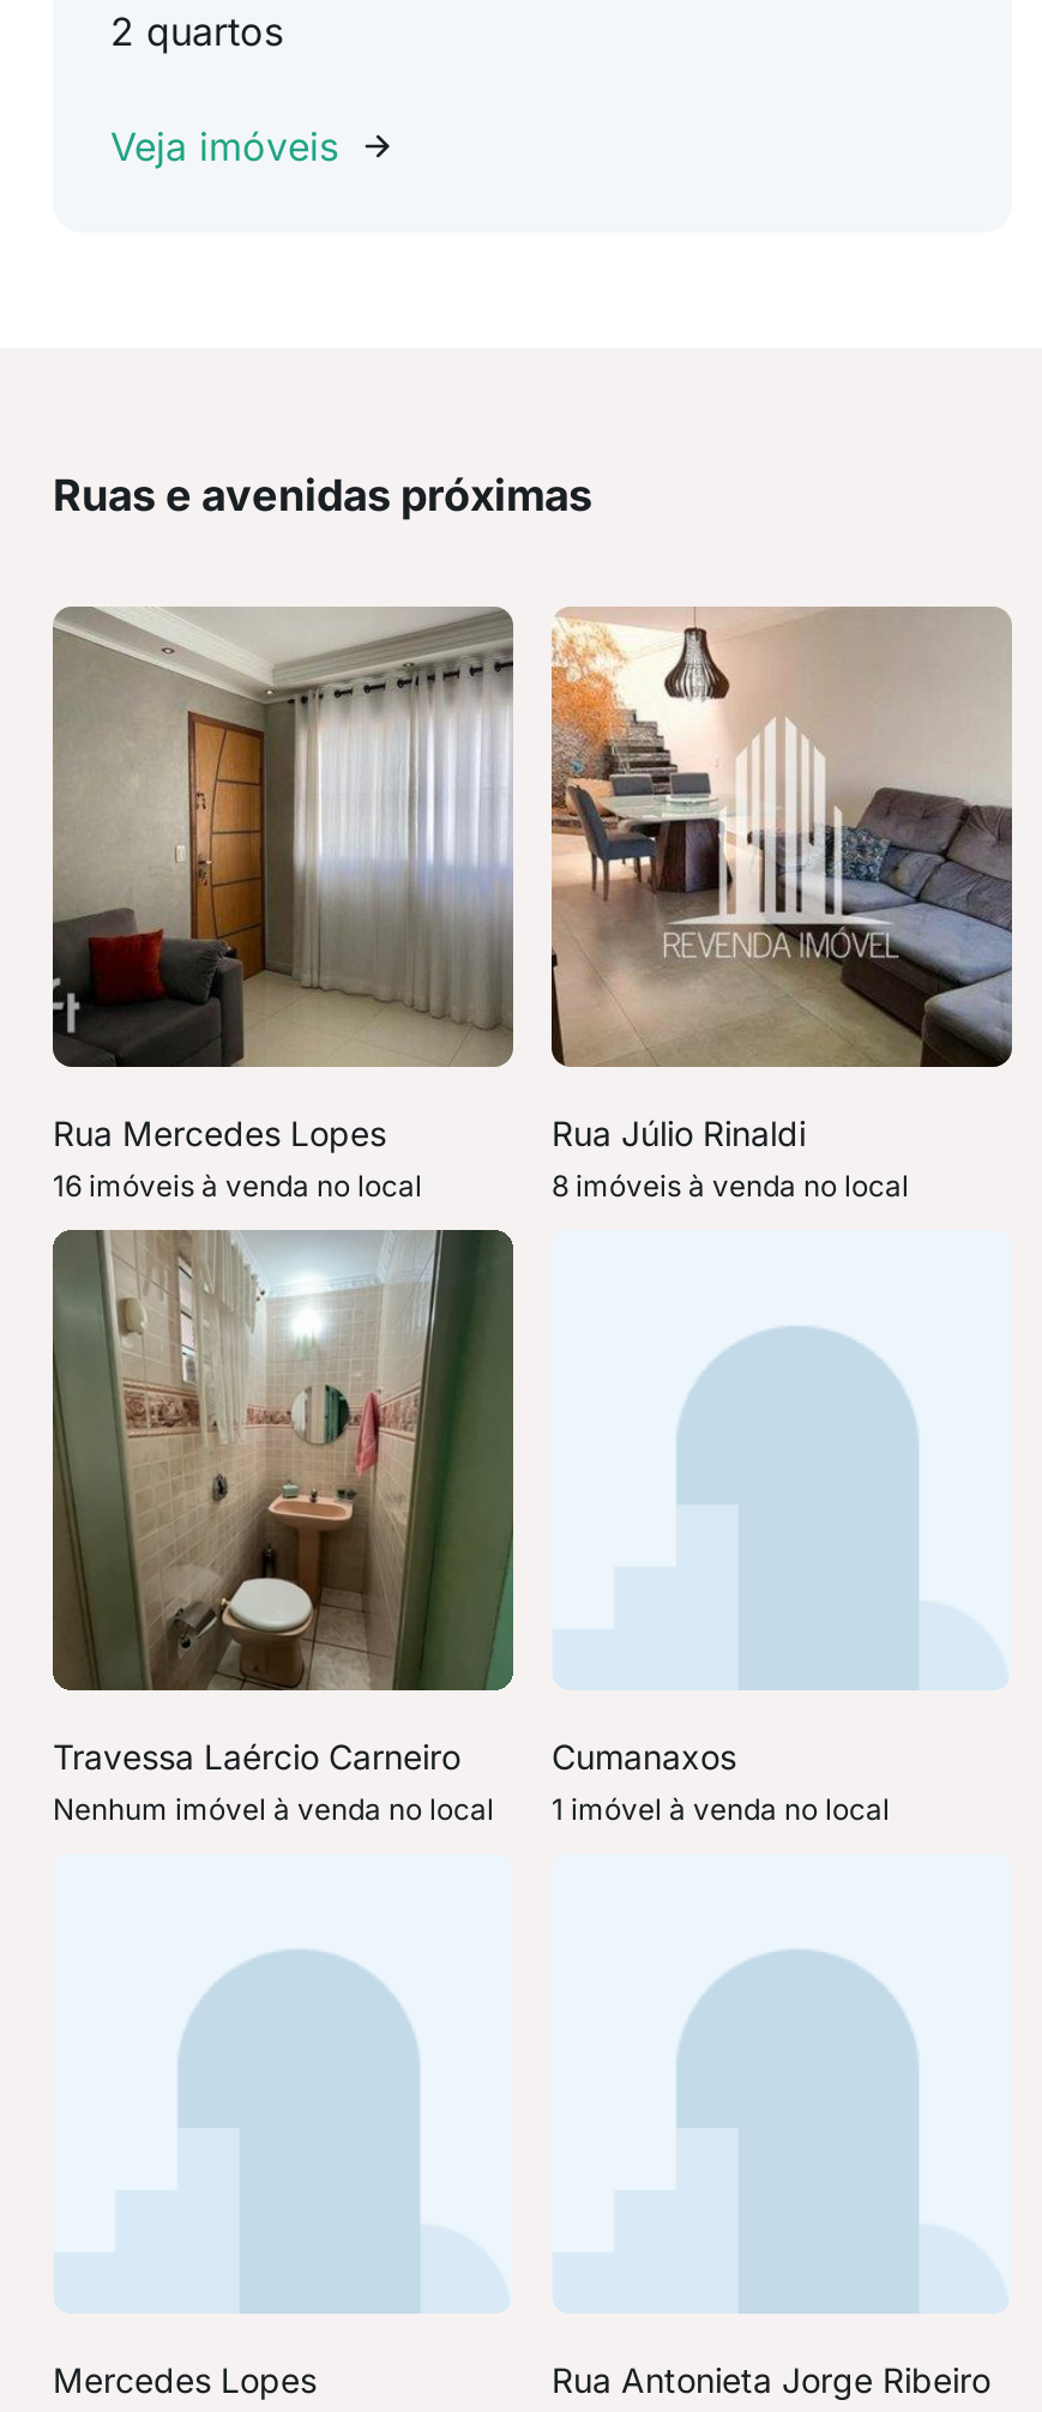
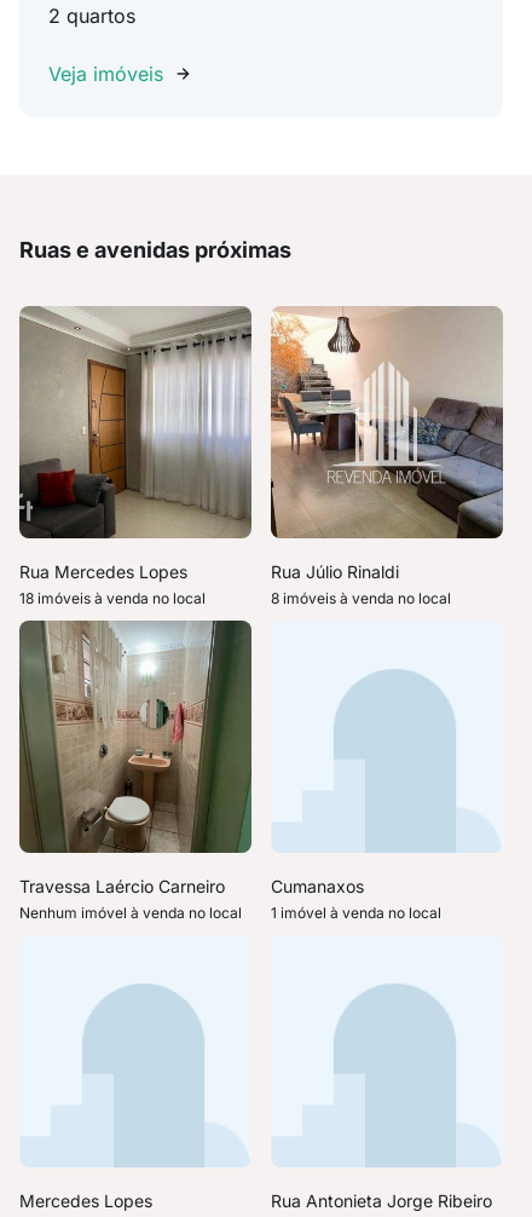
[53,1168,422,1204] 16 imóveis à venda no local -> [19,589,206,607] 18 imóveis à venda no local

